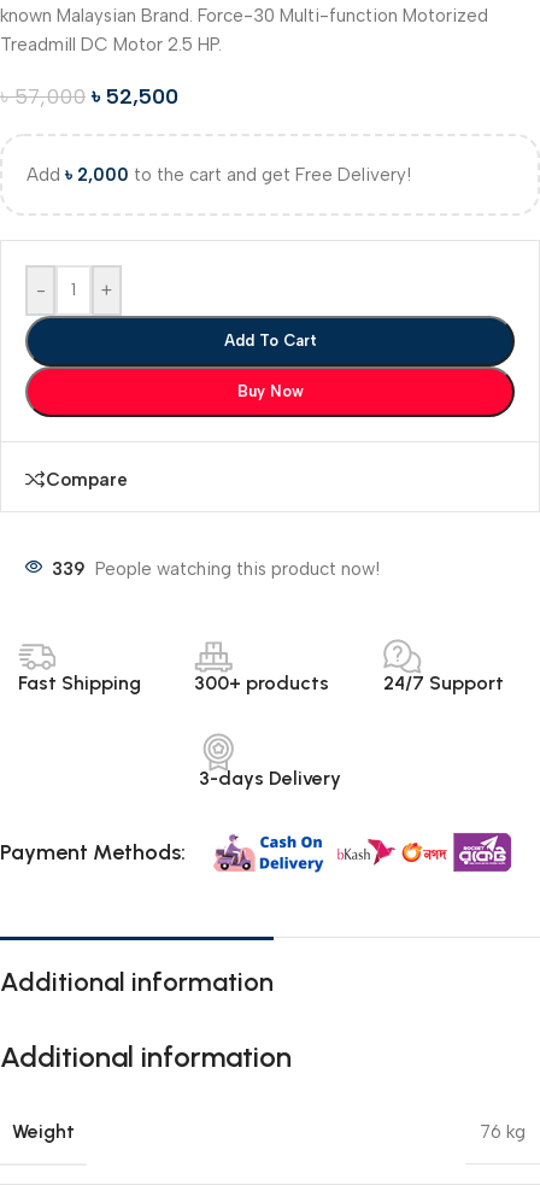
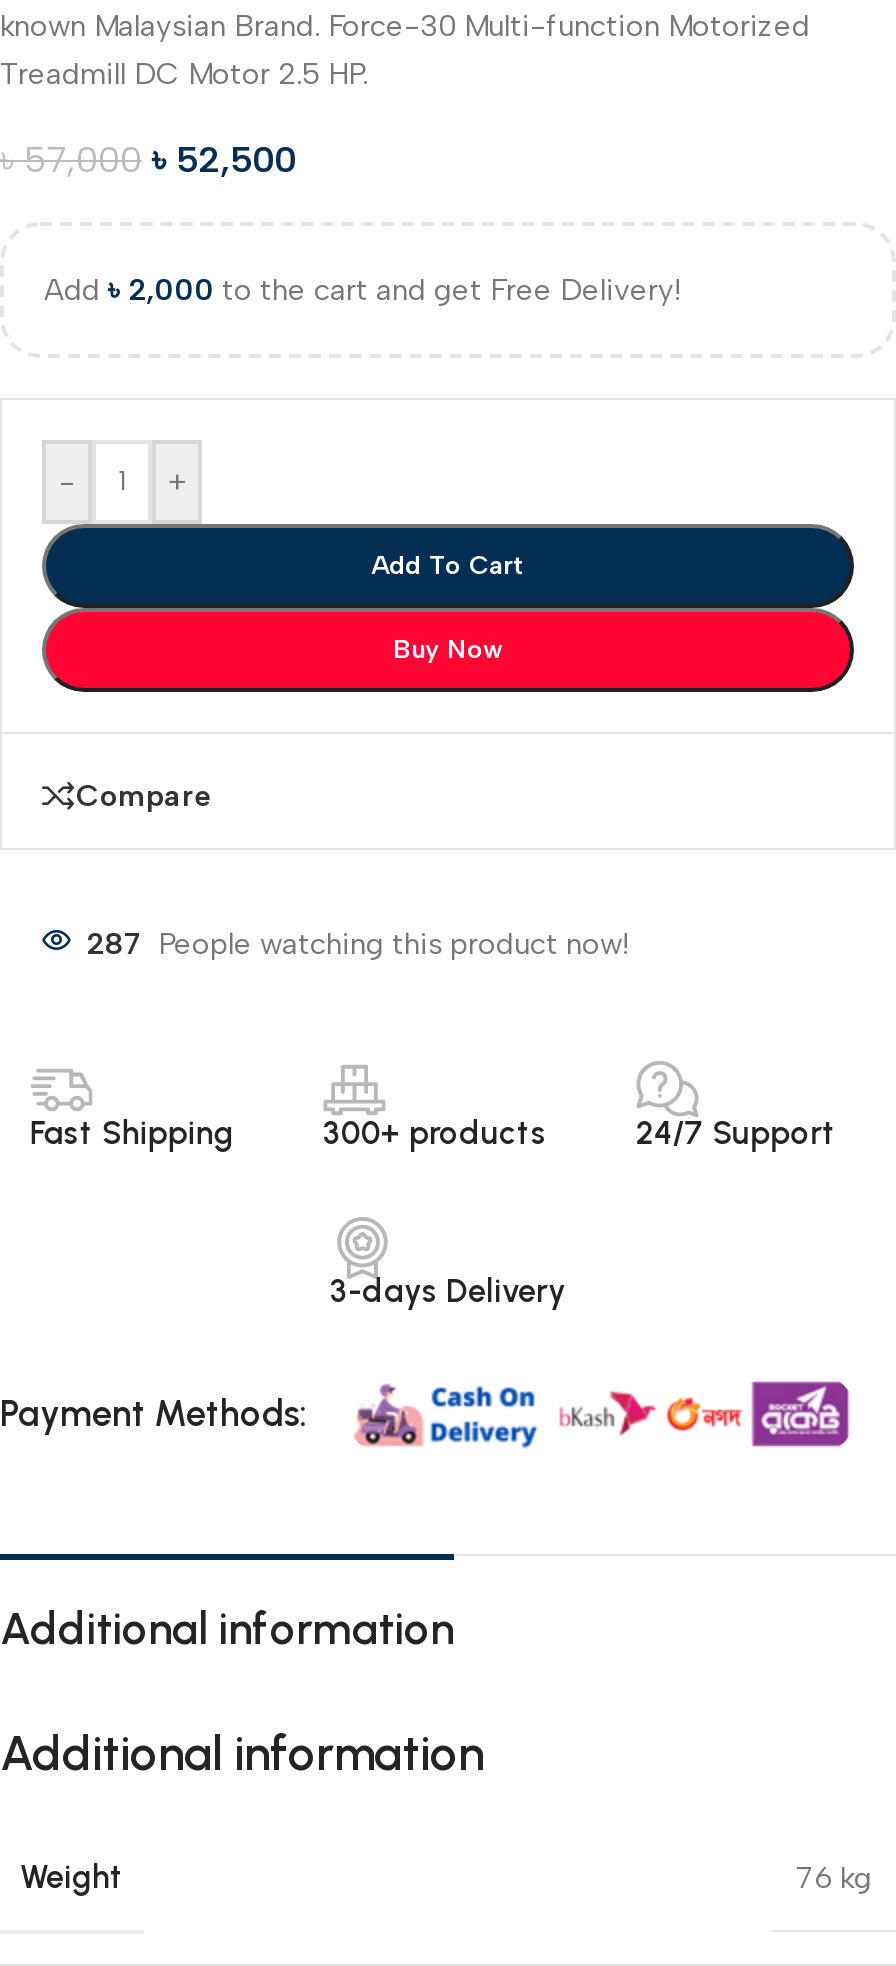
[52,558,380,580] 339 People watching this product now! -> [86,926,630,962] 287 People watching this product now!

